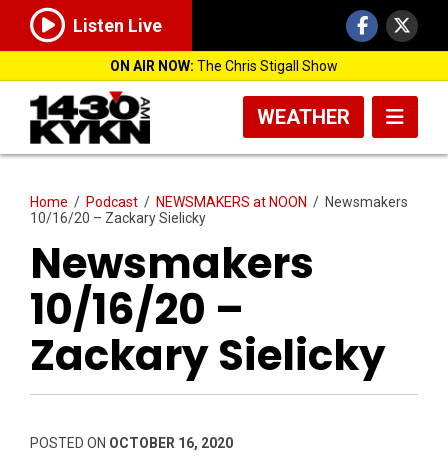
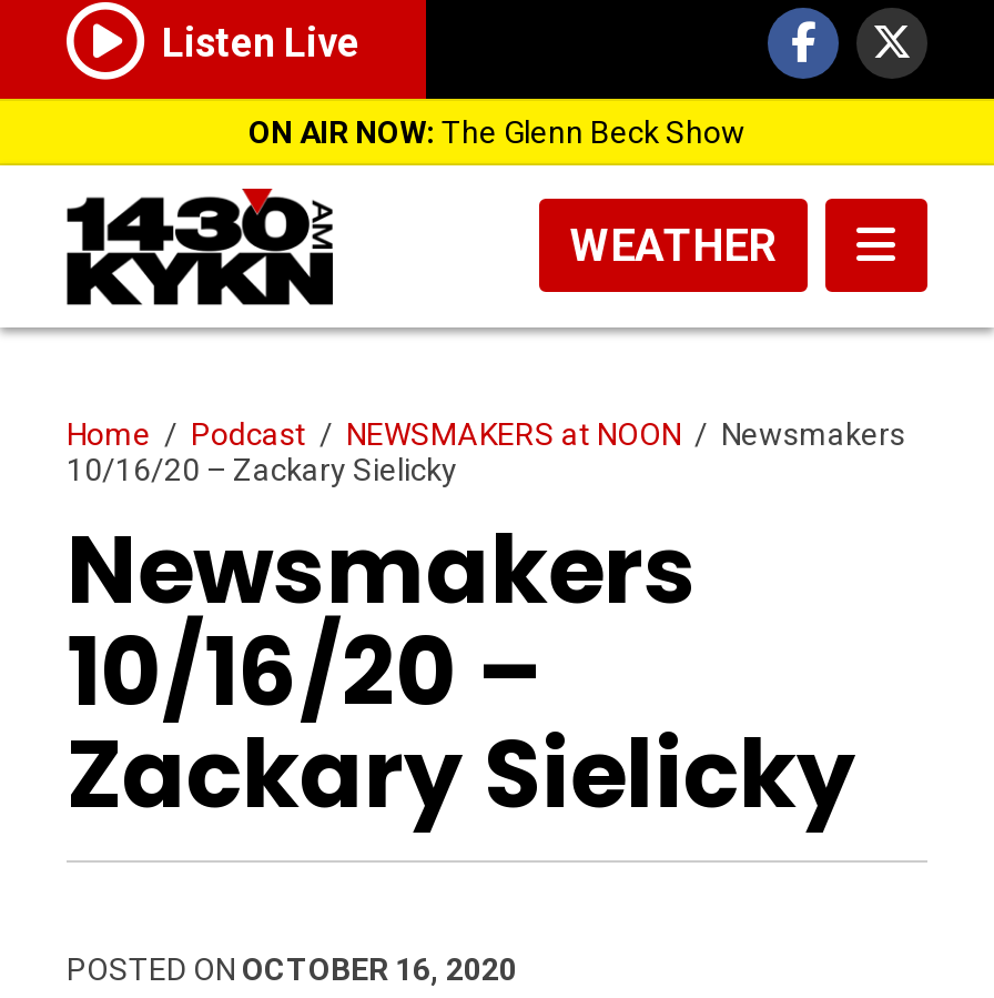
[110,58,338,74] ON AIR NOW: The Chris Stigall Show -> [248,114,745,150] ON AIR NOW: The Glenn Beck Show

